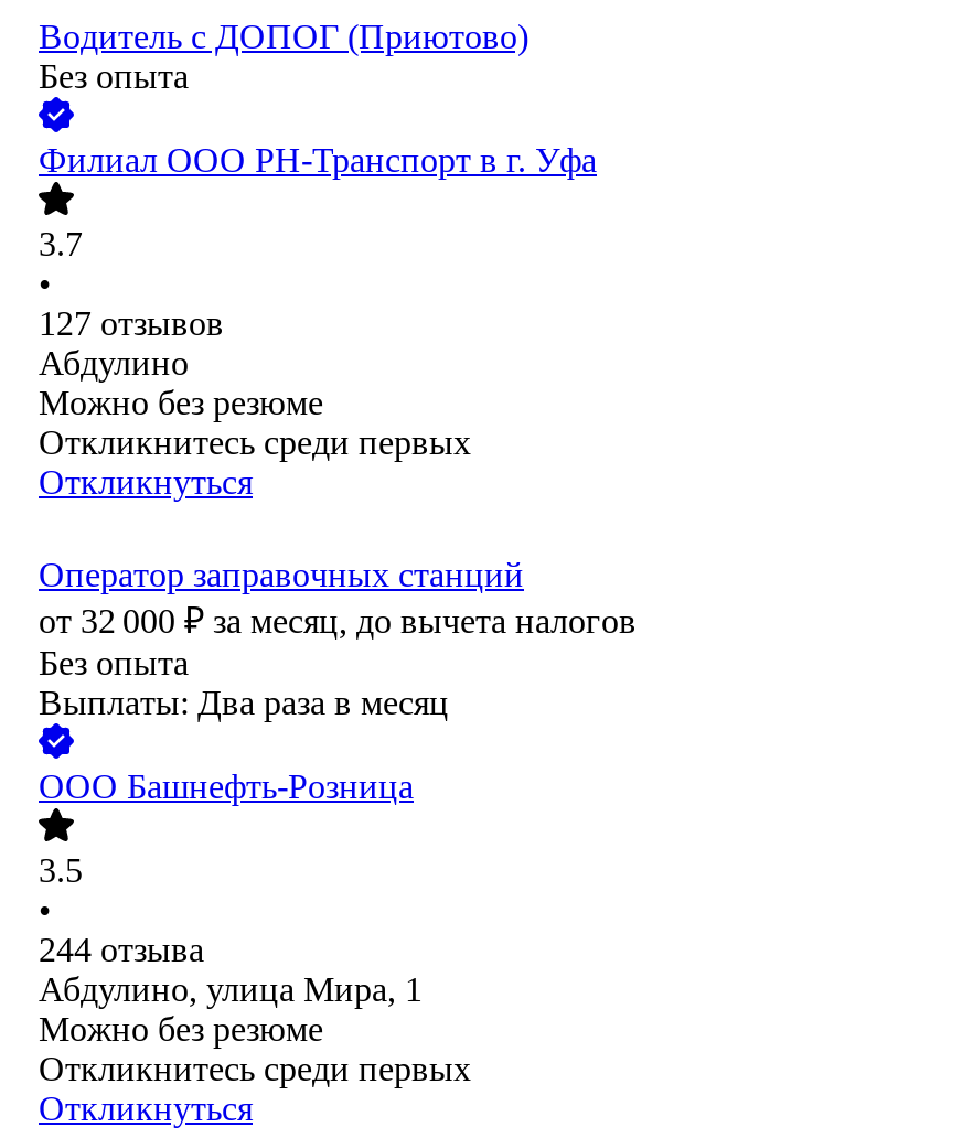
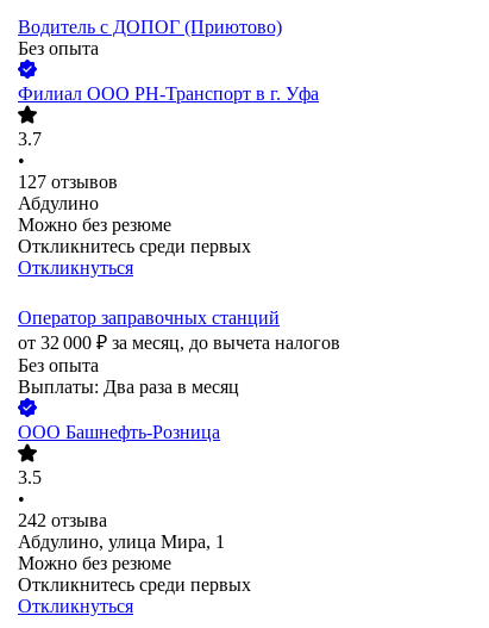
[39,931,204,969] 244 отзыва -> [18,510,107,531] 242 отзыва

